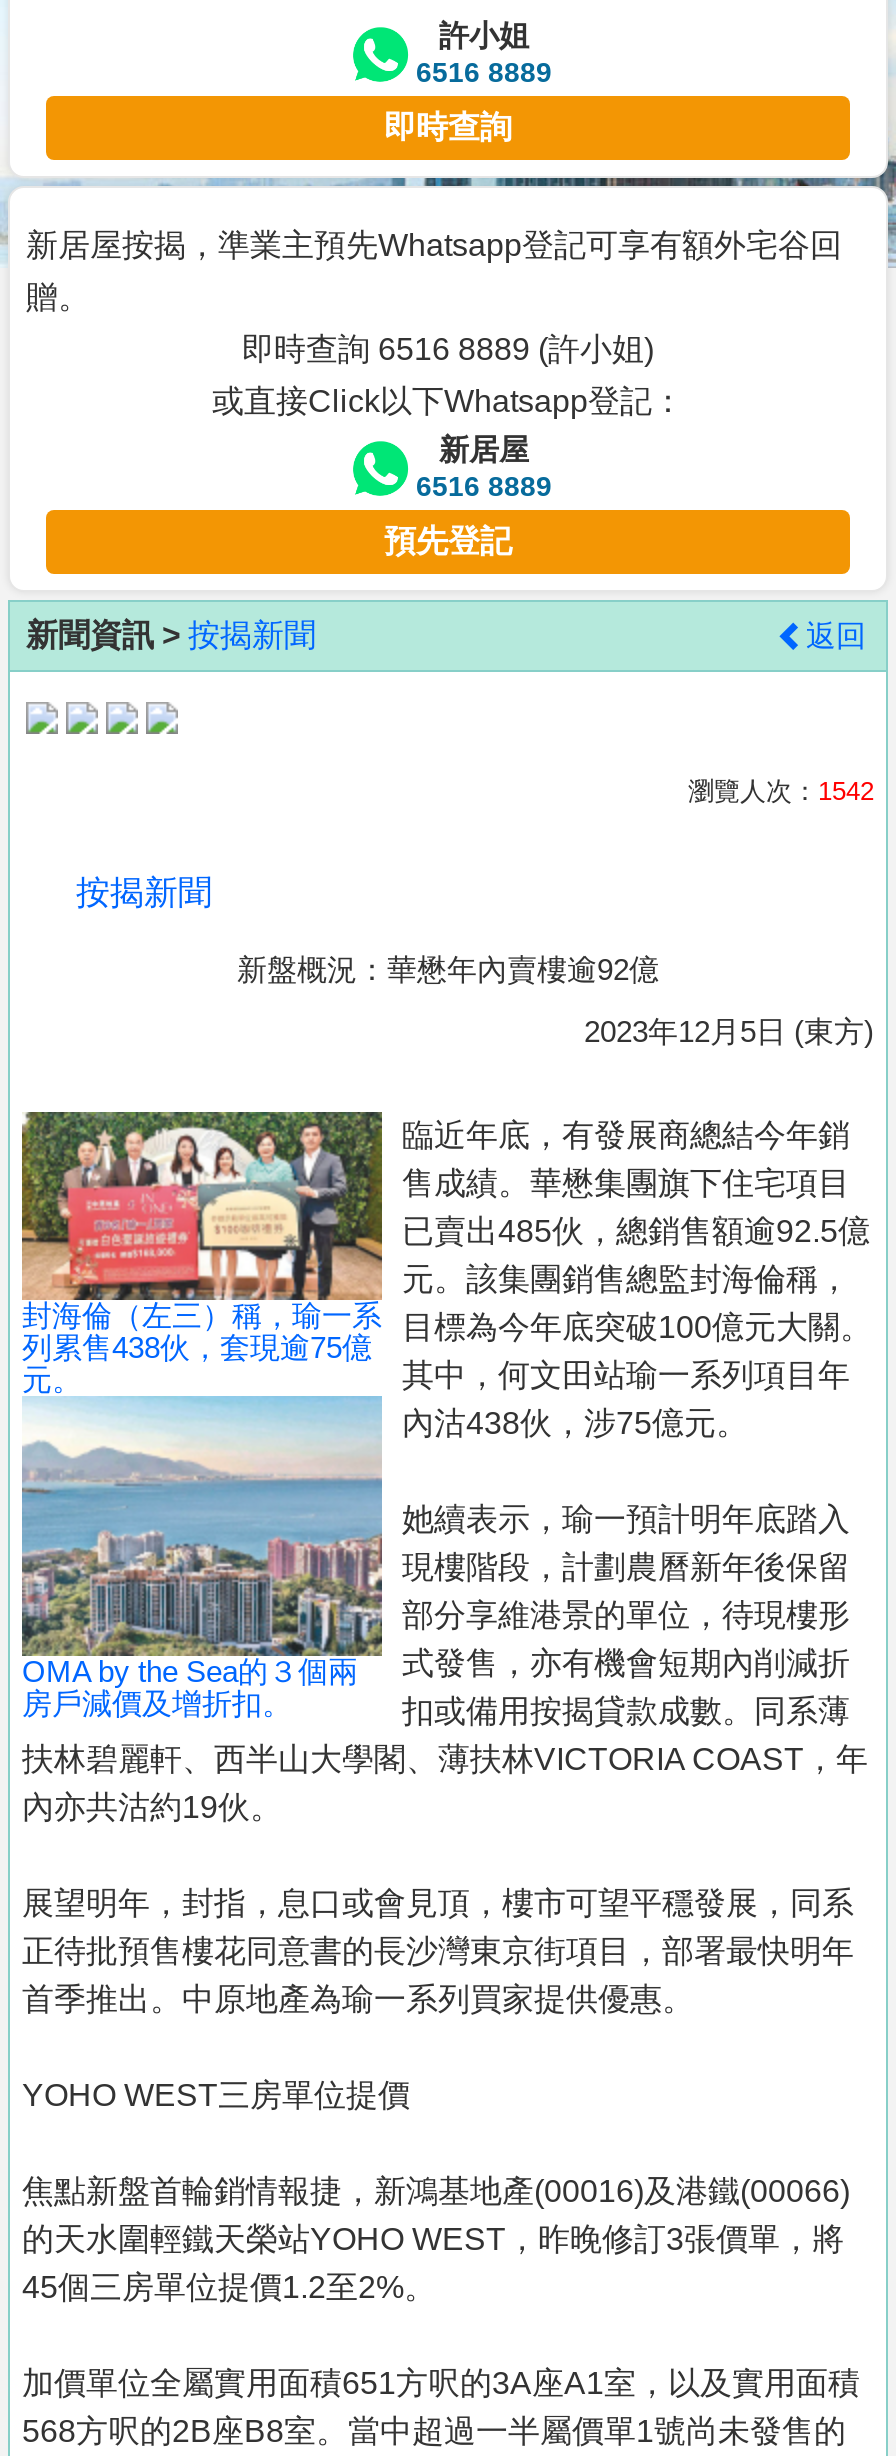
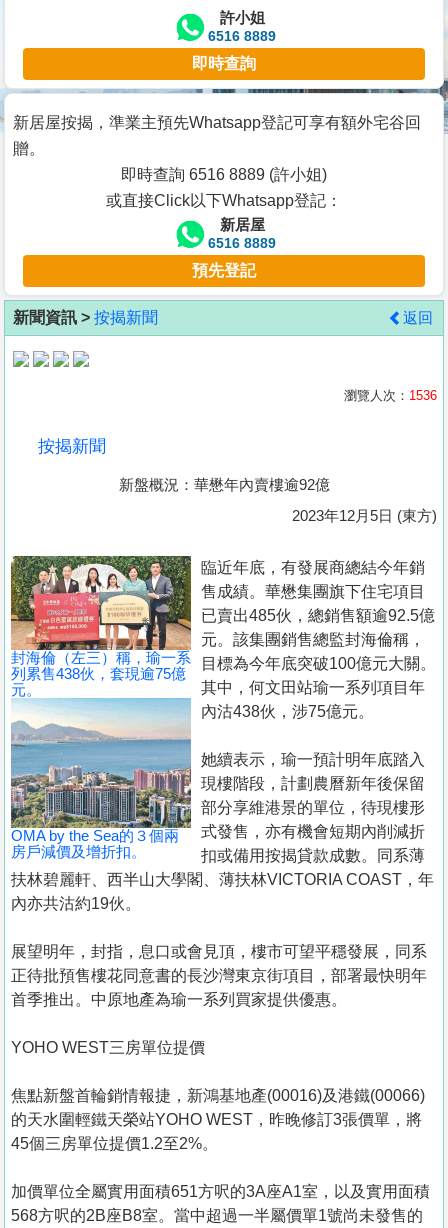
[688,776,874,806] 瀏覽人次：1542 -> [344,388,437,403] 瀏覽人次：1536

